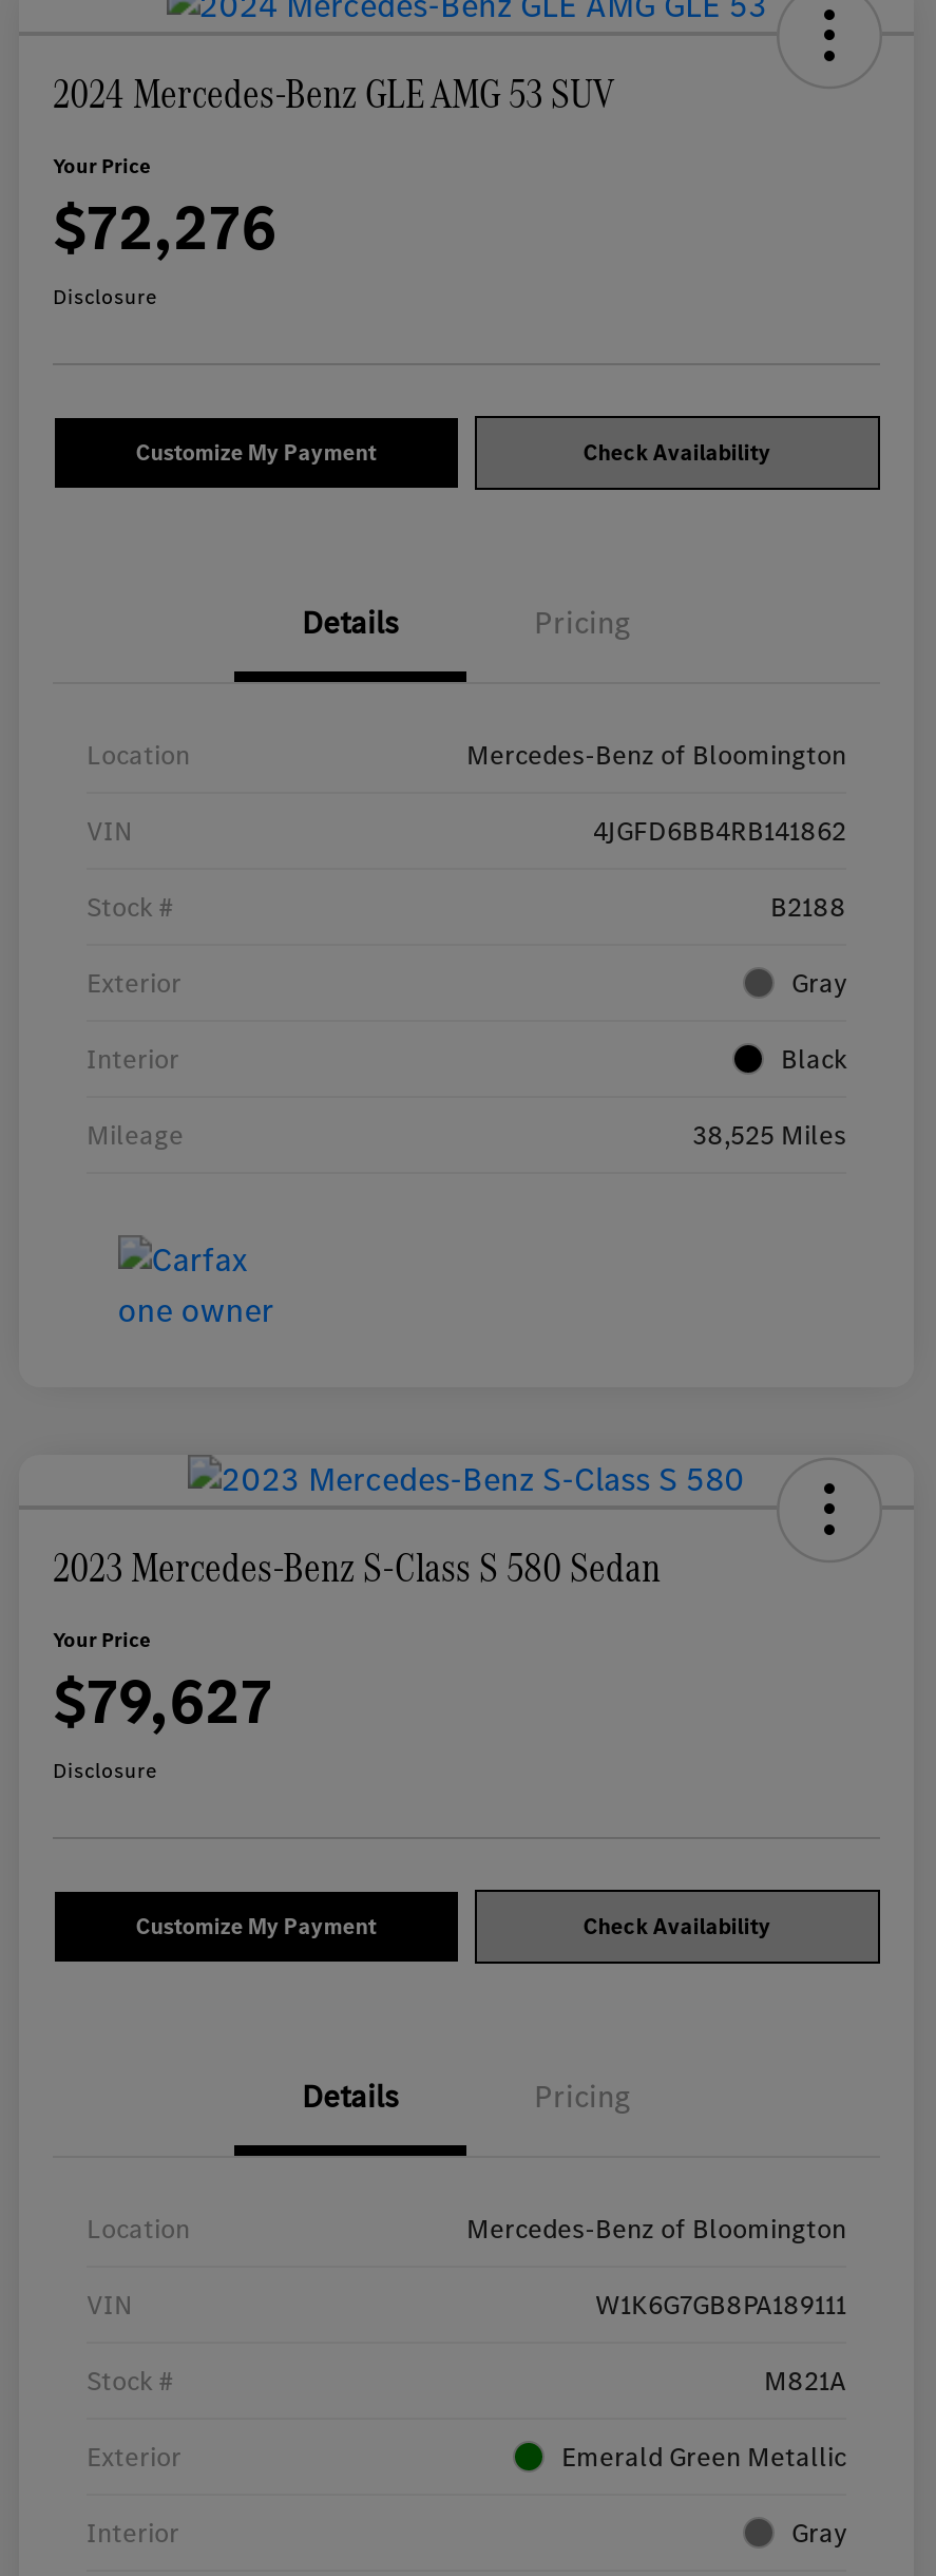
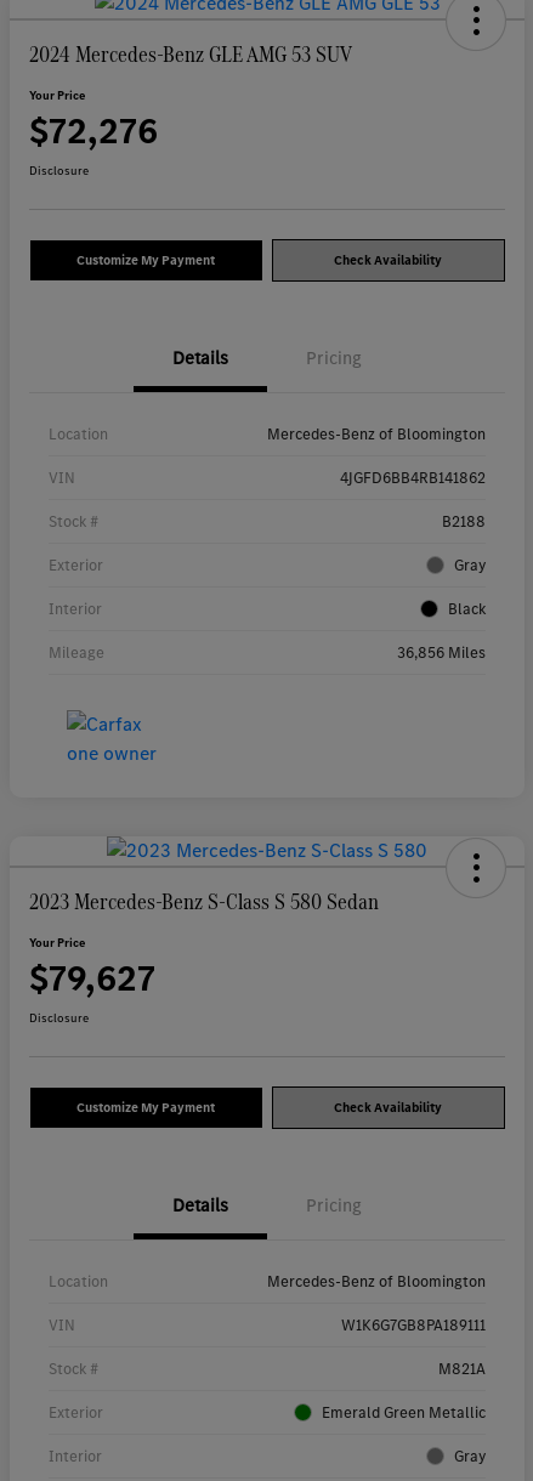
[692,1117,846,1153] 38,525 Miles -> [397,642,486,663] 36,856 Miles

